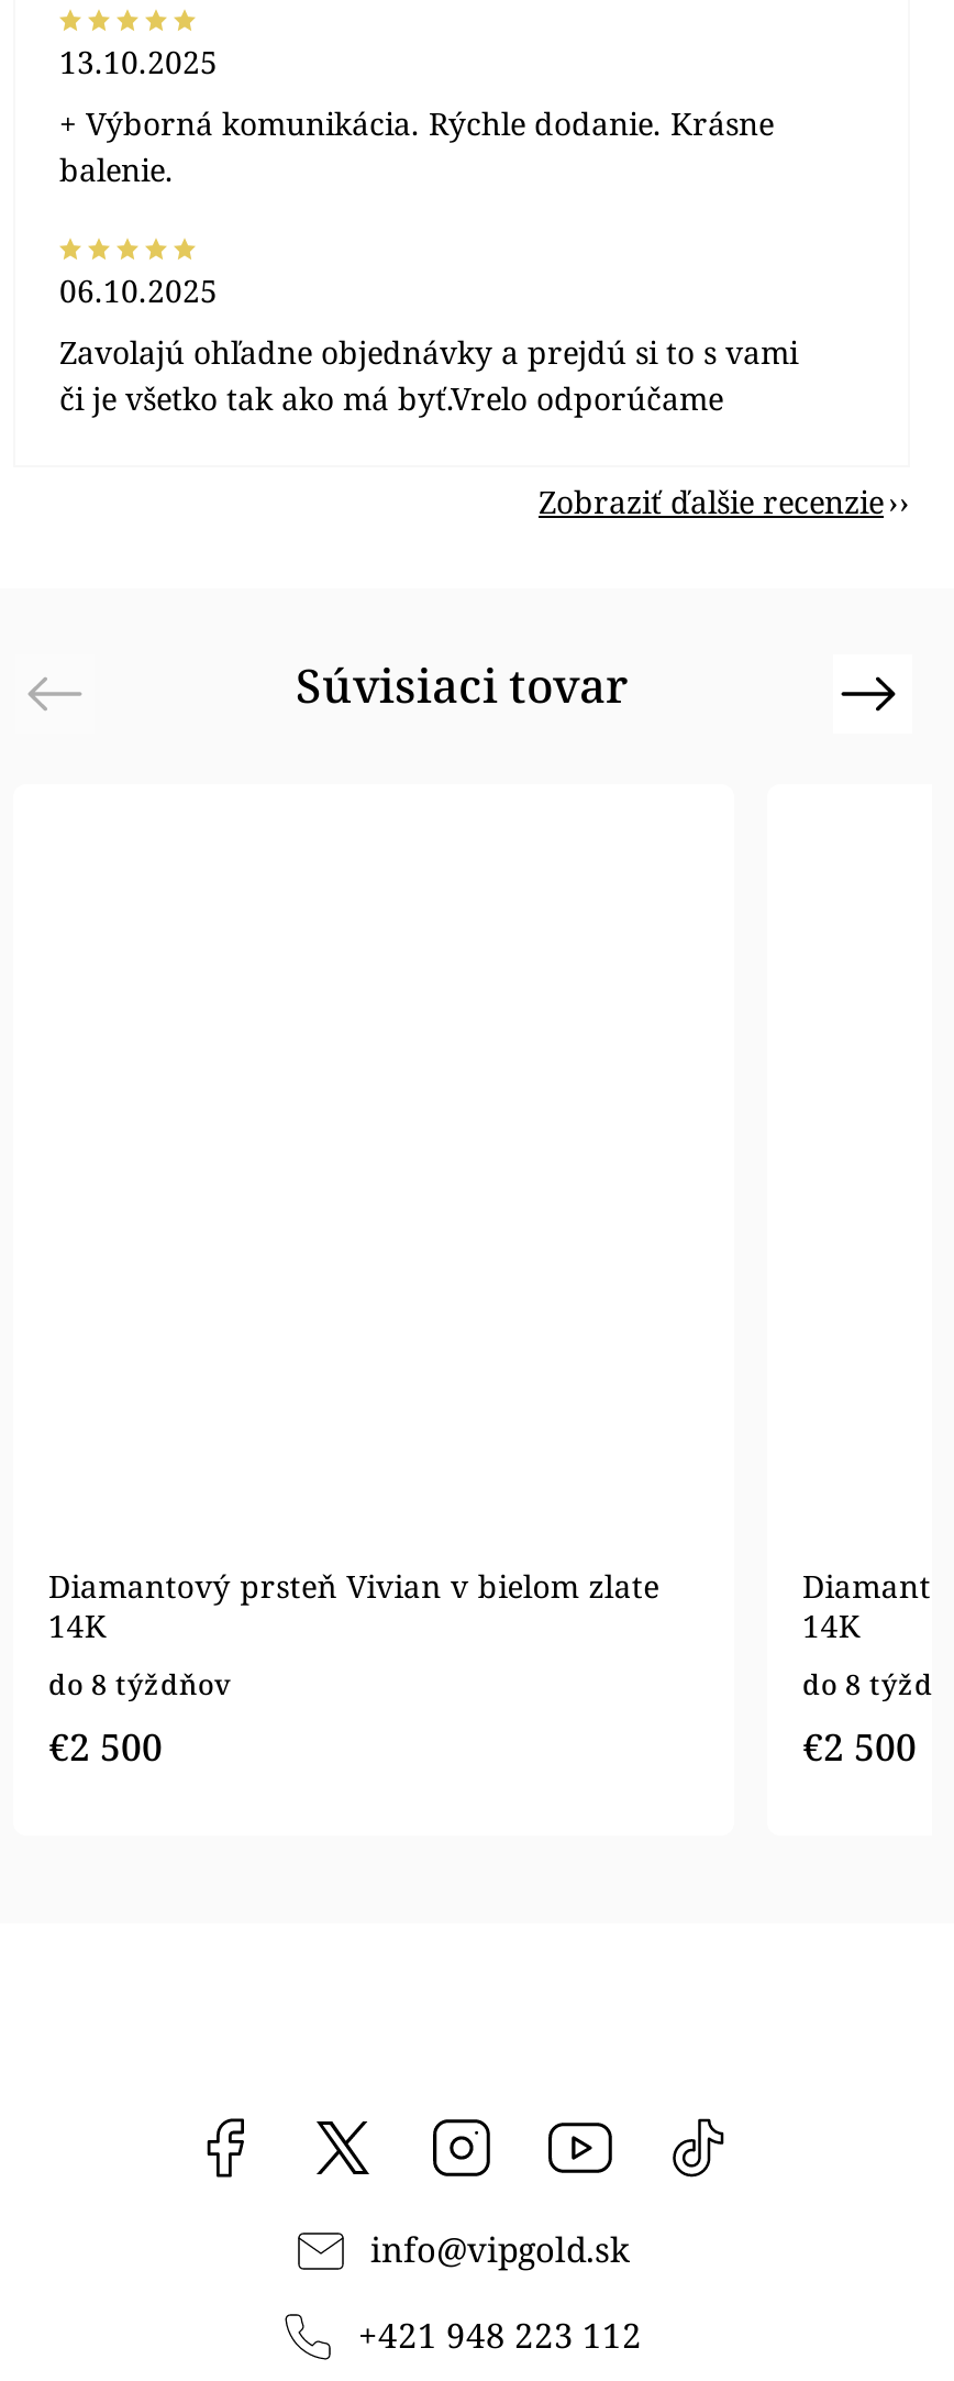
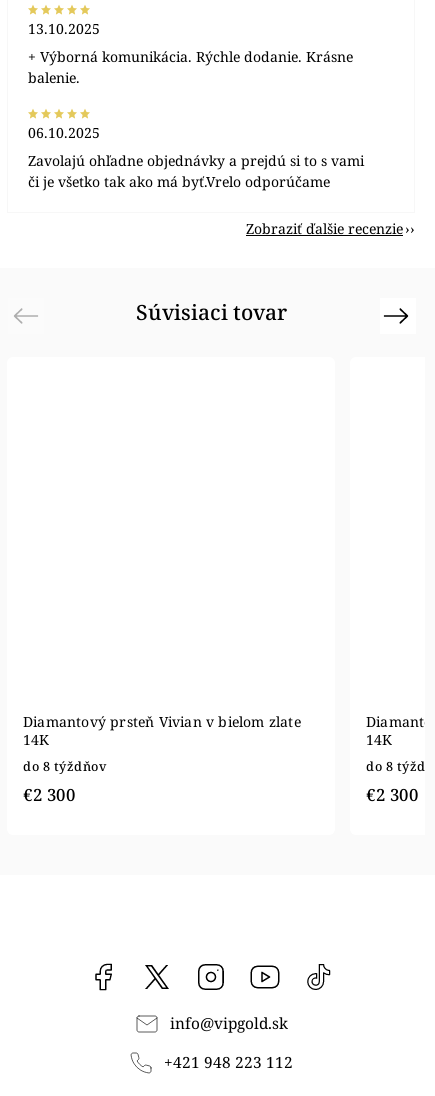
[48,1721,163,1772] €2 500 -> [23,783,75,806] €2 300
[802,1721,917,1772] €2 500 -> [366,783,418,806] €2 300

